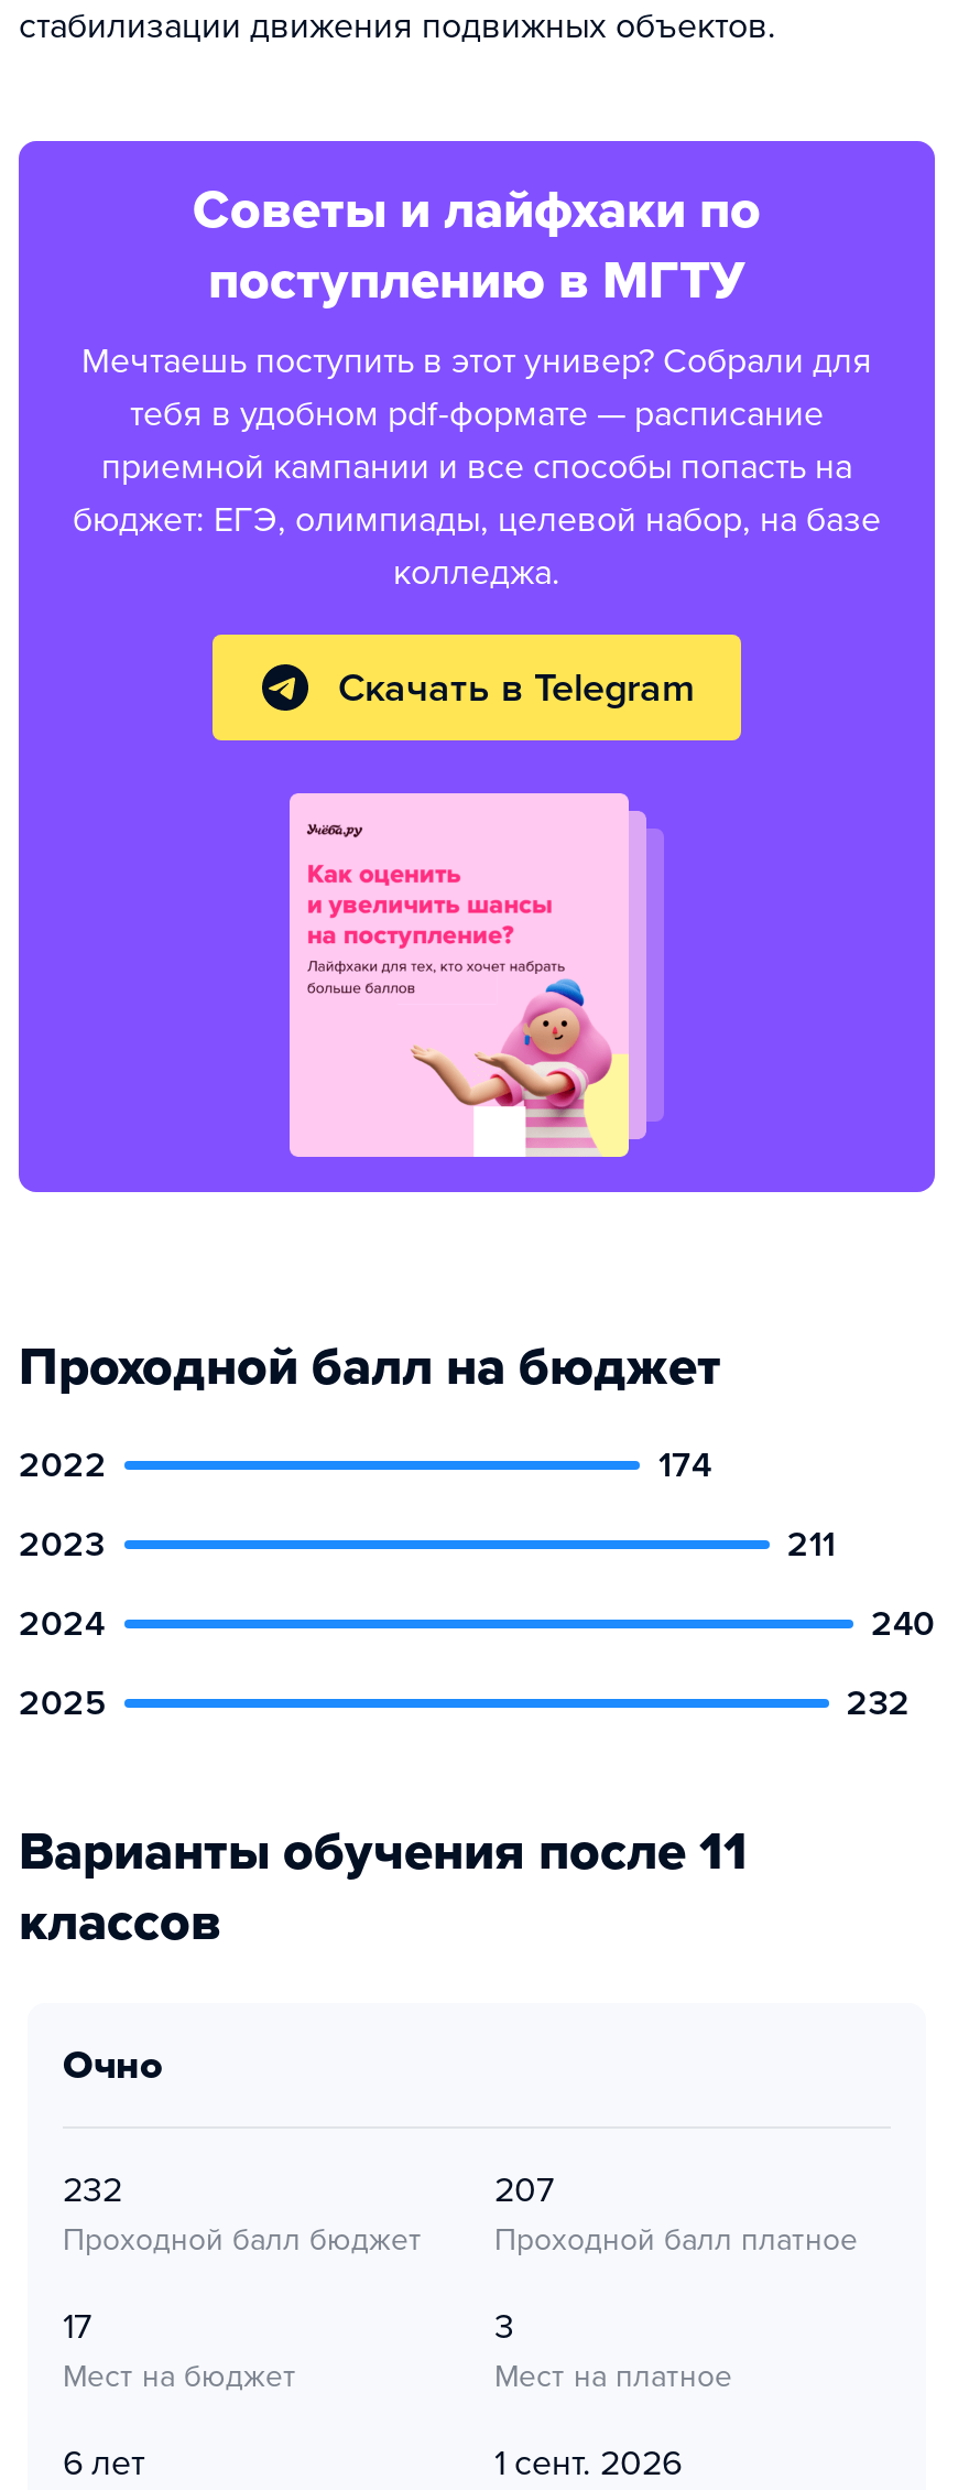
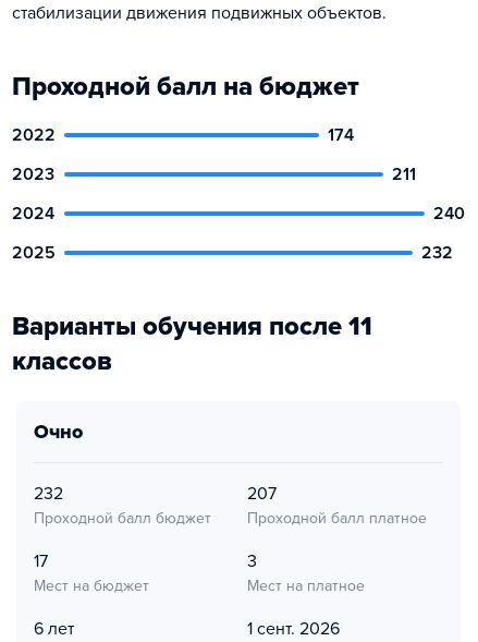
[17,139,937,1194] [image] | Советы и лайфхаки по | поступлению в МГТУ | Мечтаешь поступить в этот универ? Собрали для | тебя в удобном pdf-формате — расписание | приемной кампании и все способы попасть на | бюджет: ЕГЭ, олимпиады, целевой набор, на базе | колледжа. | Скачать в Telegram -> none

